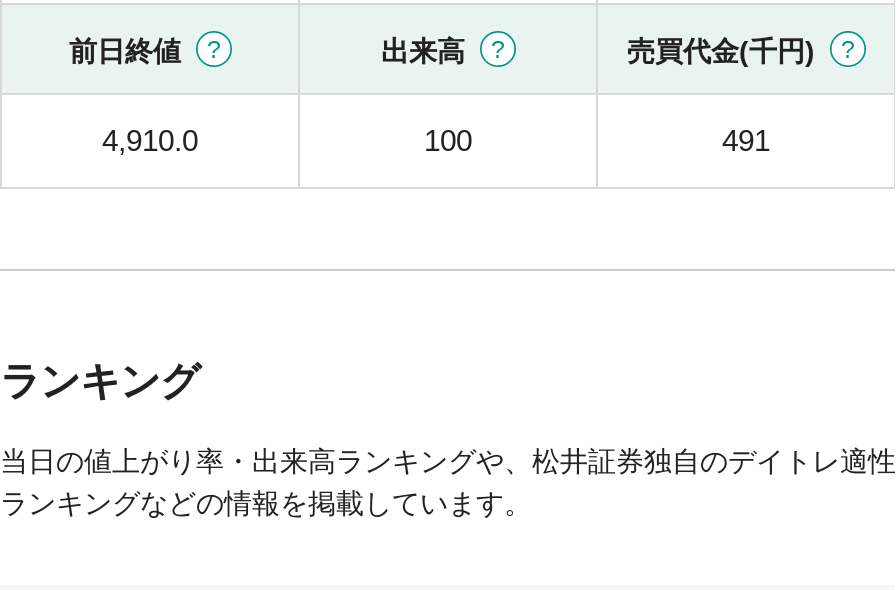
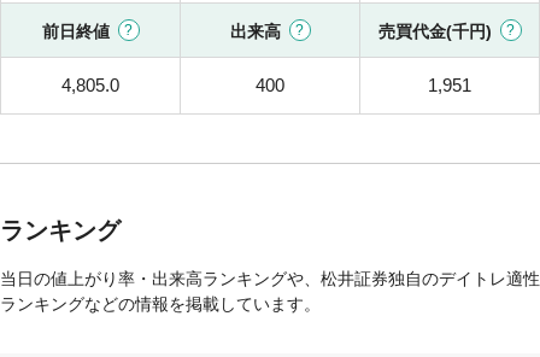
[102,124,198,158] 4,910.0 -> [61,75,119,96] 4,805.0
[424,124,472,158] 100 -> [256,75,284,96] 400
[722,124,770,158] 491 -> [428,75,471,96] 1,951

